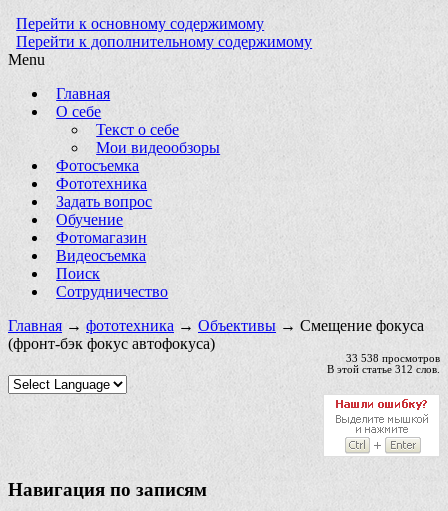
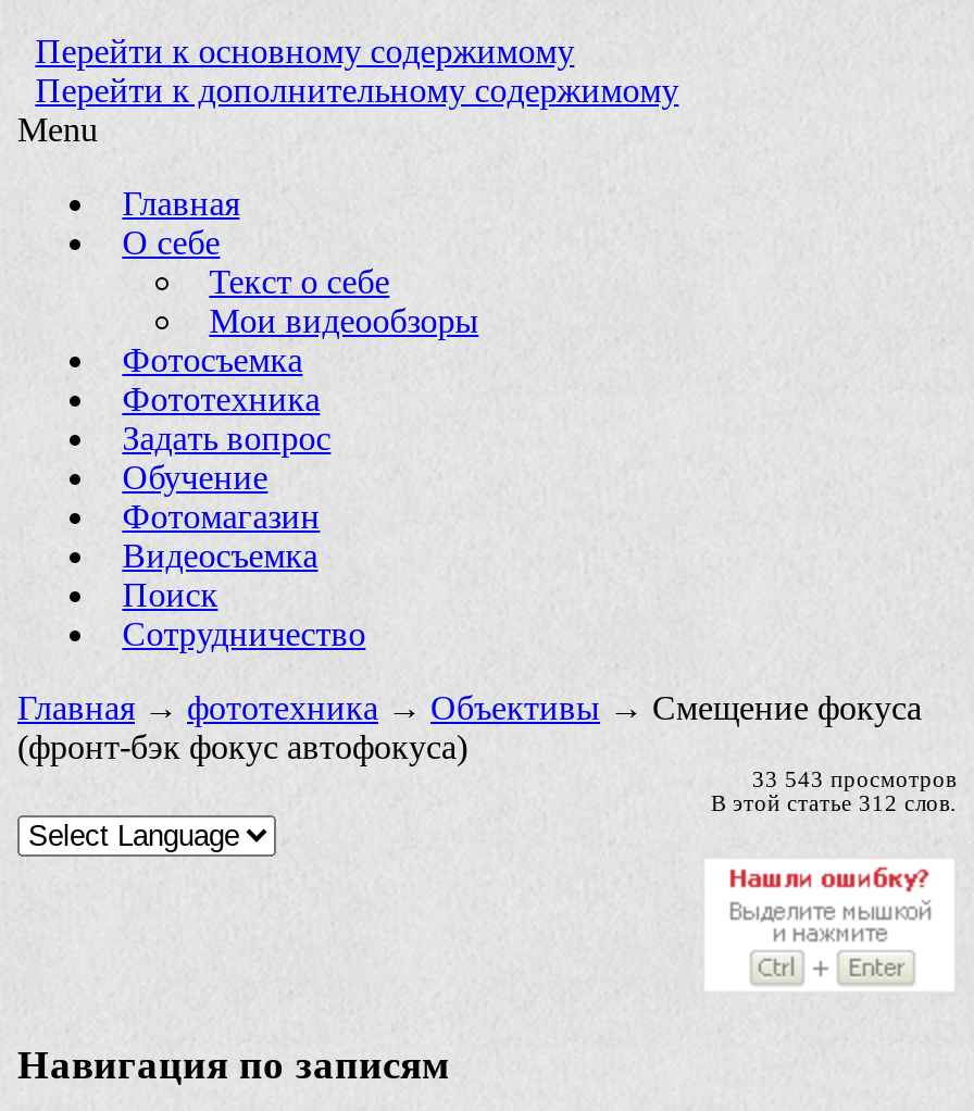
[346,352,440,363] 33 538 просмотров -> [752,766,957,790] 33 543 просмотров

